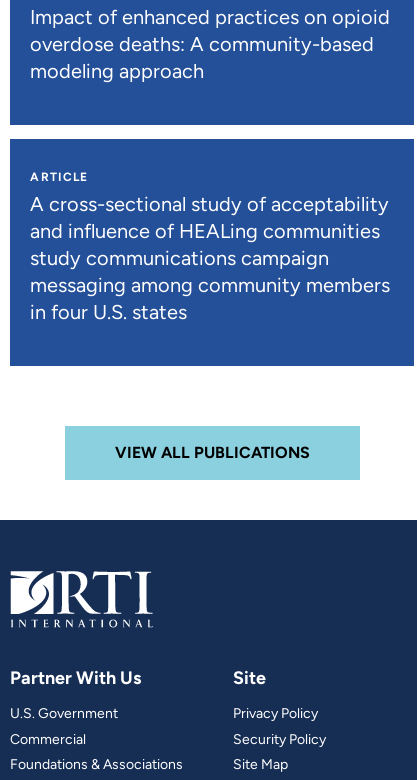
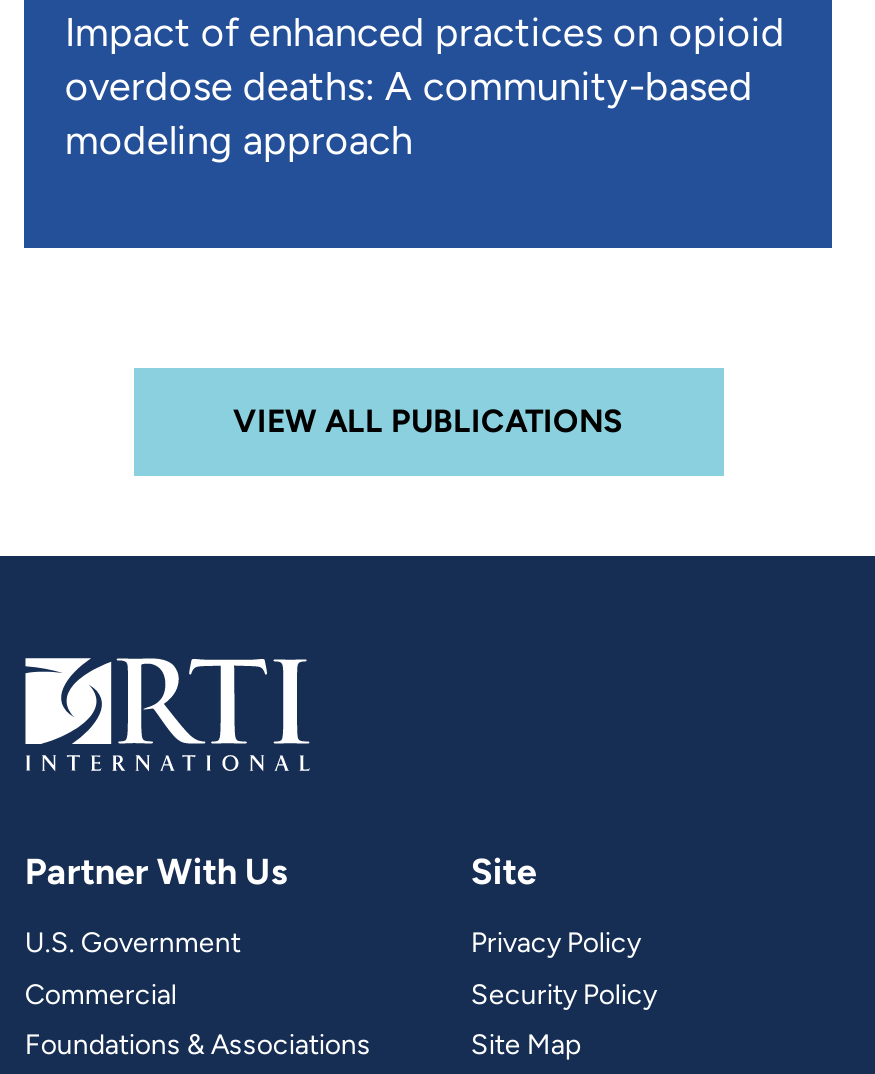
[30,170,390,324] ARTICLE | A cross-sectional study of acceptability | and influence of HEALing communities | study communications campaign | messaging among community members | in four U.S. states -> none

